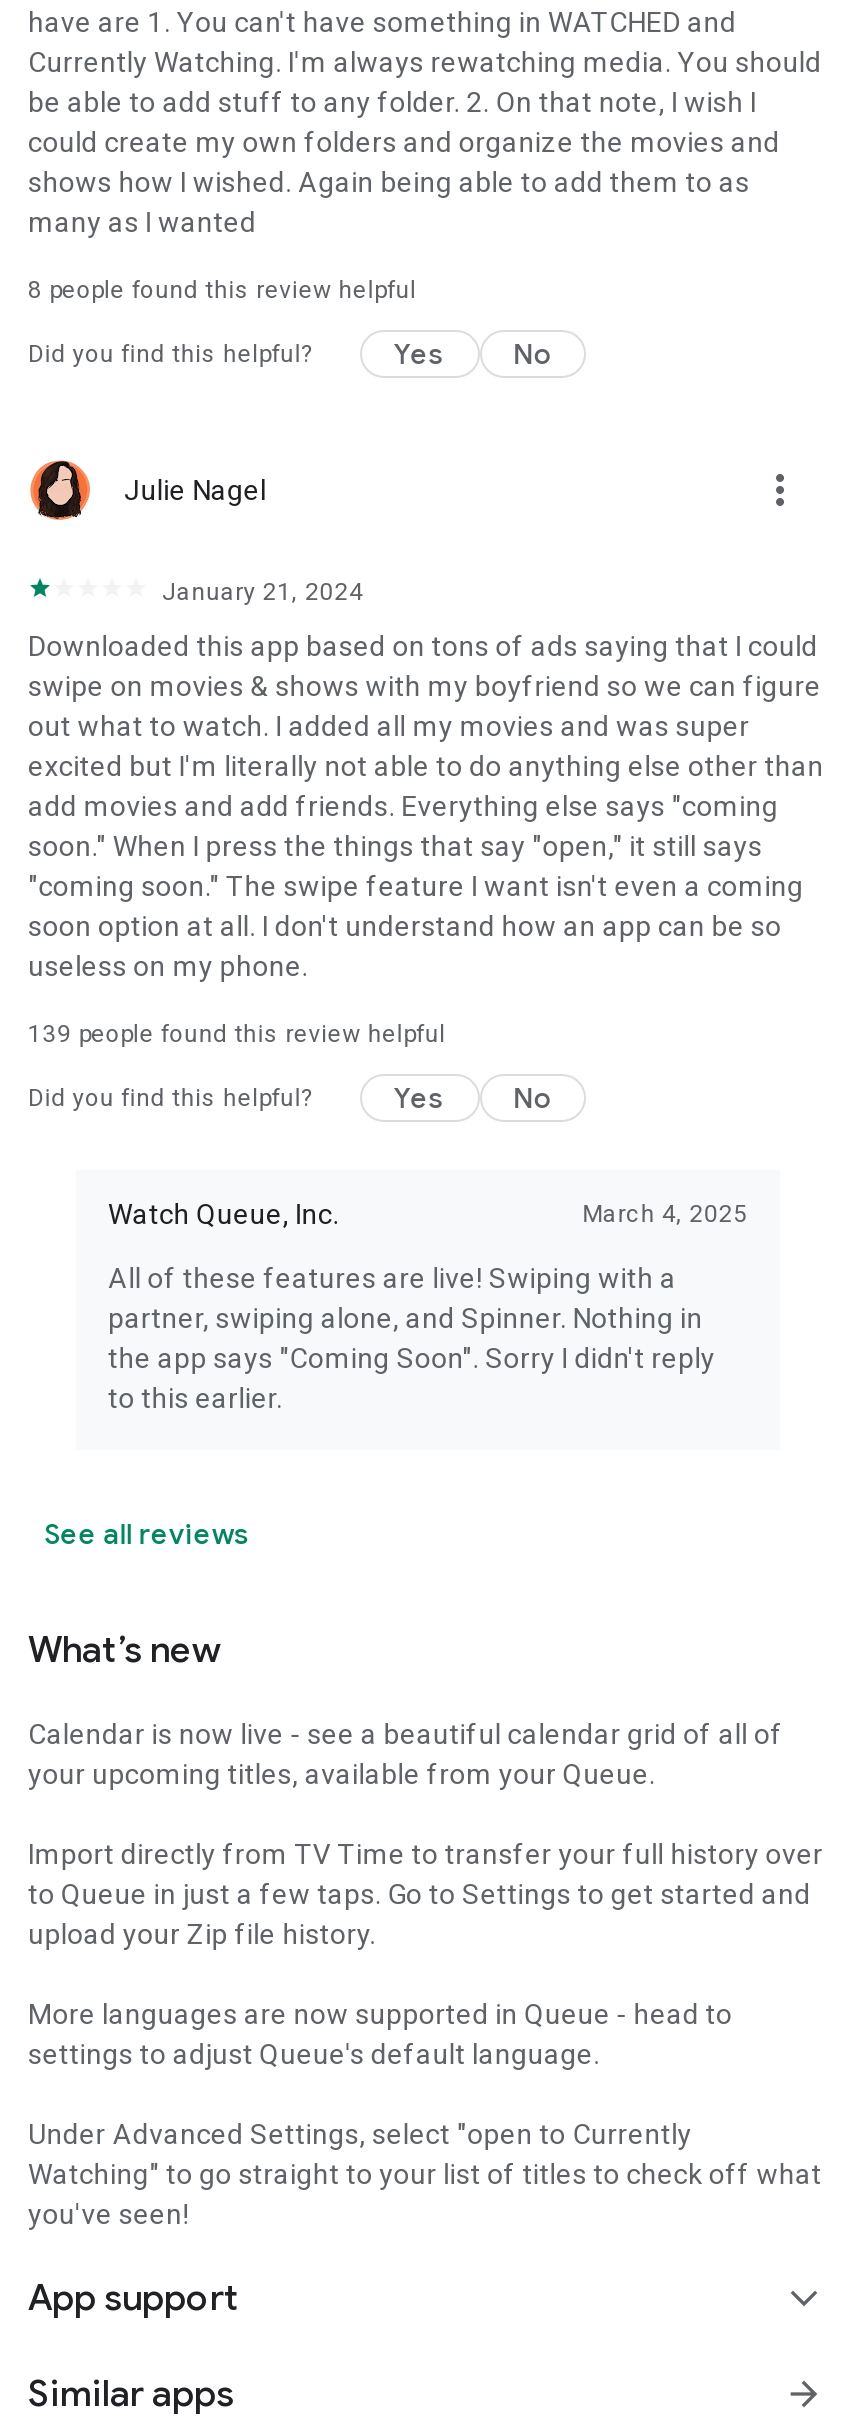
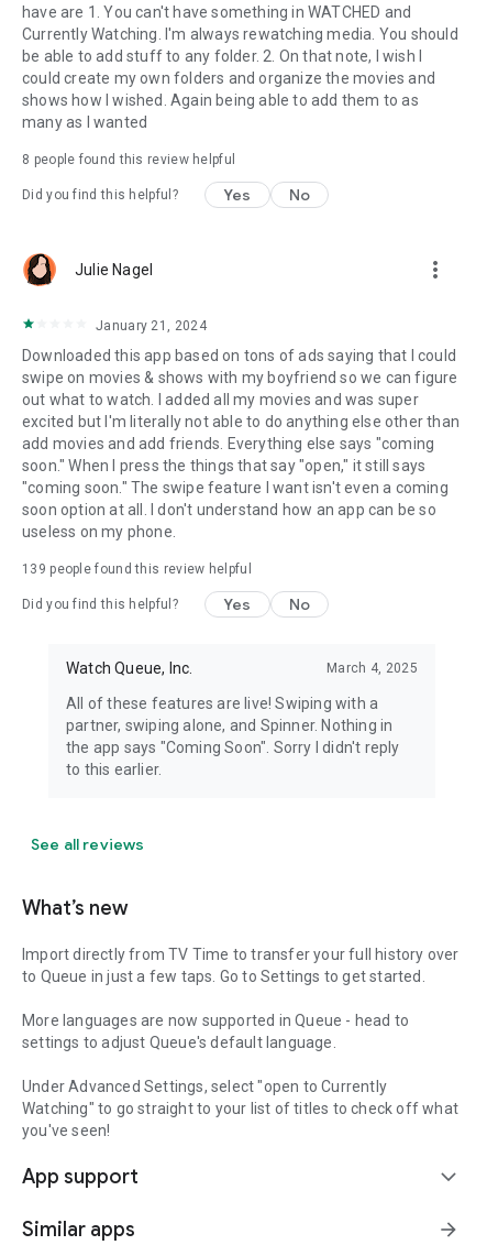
[28,1718,783,1790] Calendar is now live - see a beautiful calendar grid of all of | your upcoming titles, available from your Queue. -> none
[28,1878,811,1950] to Queue in just a few taps. Go to Settings to get started and | upload your Zip file history. -> [22,968,425,985] to Queue in just a few taps. Go to Settings to get started.

